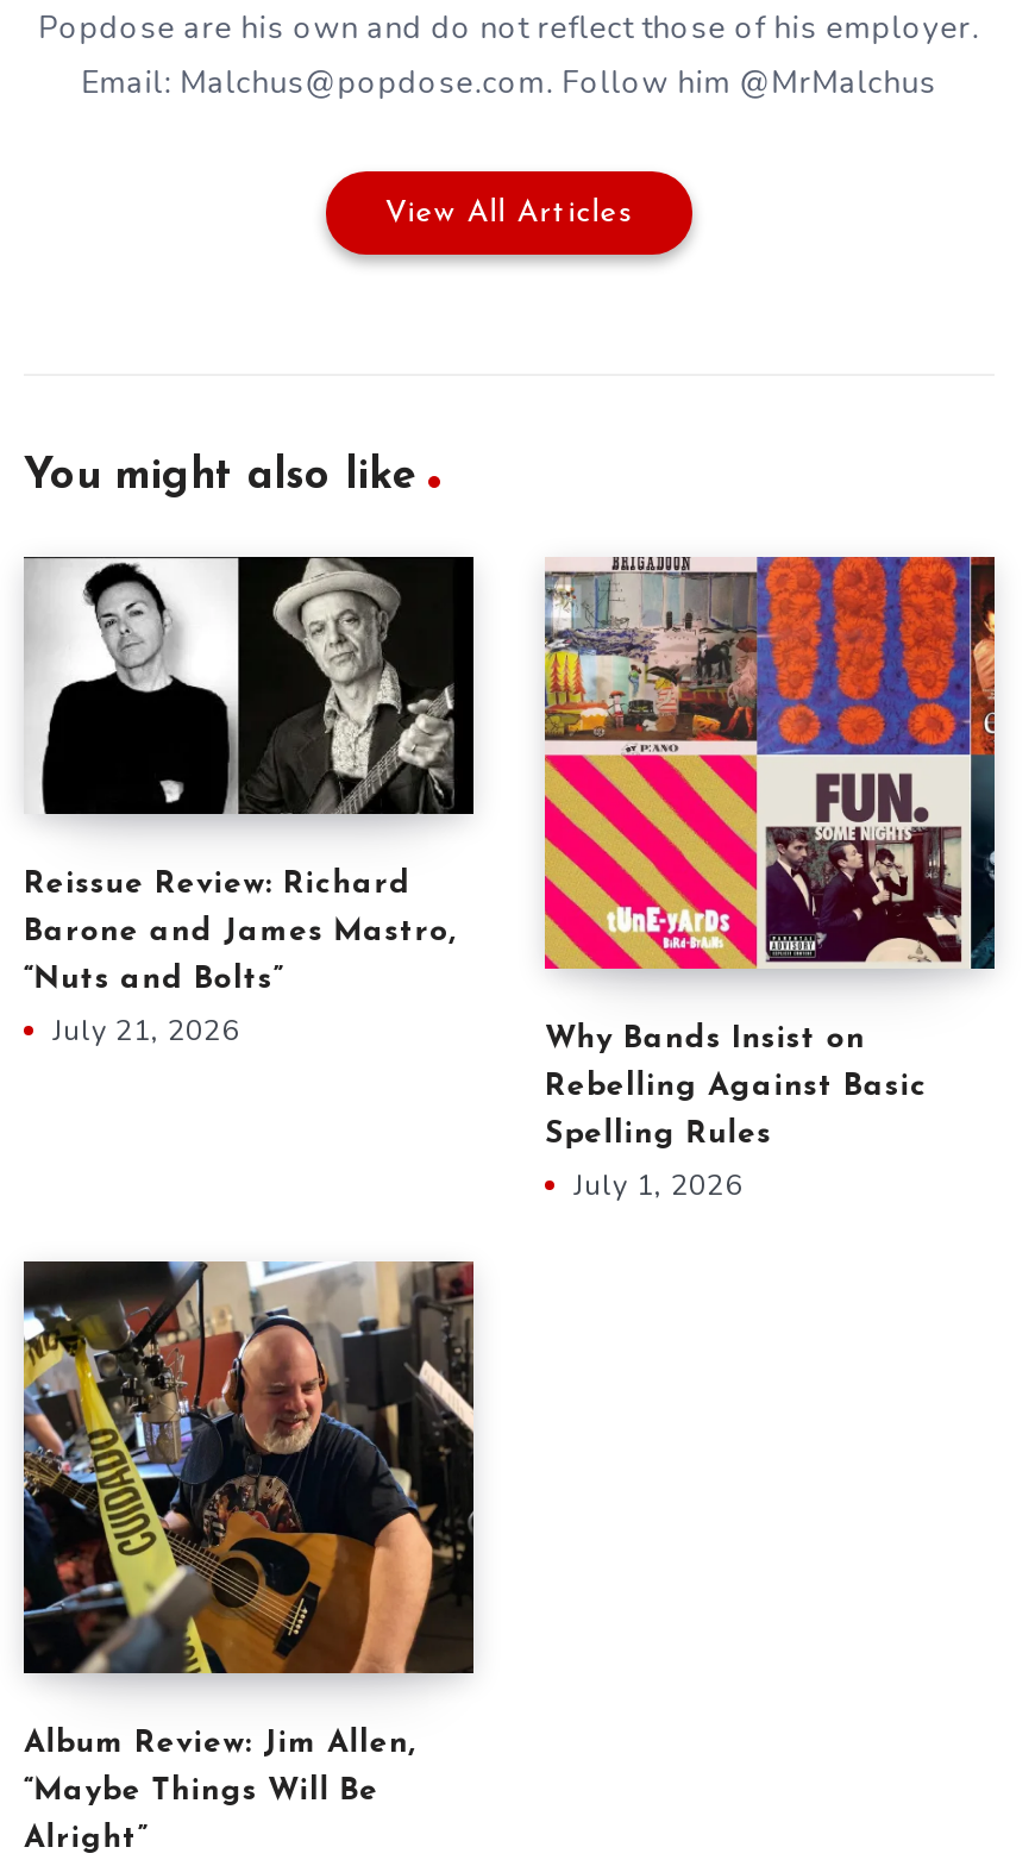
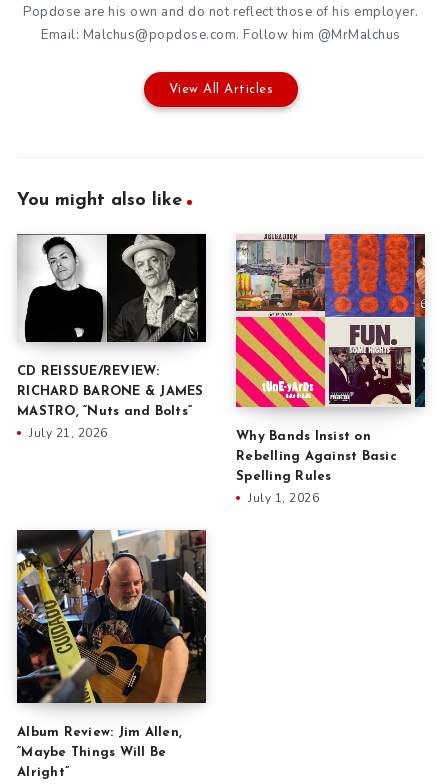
[24,870,411,901] Reissue Review: Richard -> [17,365,159,378] CD REISSUE/REVIEW:
[24,917,457,948] Barone and James Mastro, -> [17,385,203,398] RICHARD BARONE & JAMES
[24,965,283,996] “Nuts and Bolts” -> [17,405,192,418] MASTRO, “Nuts and Bolts”

